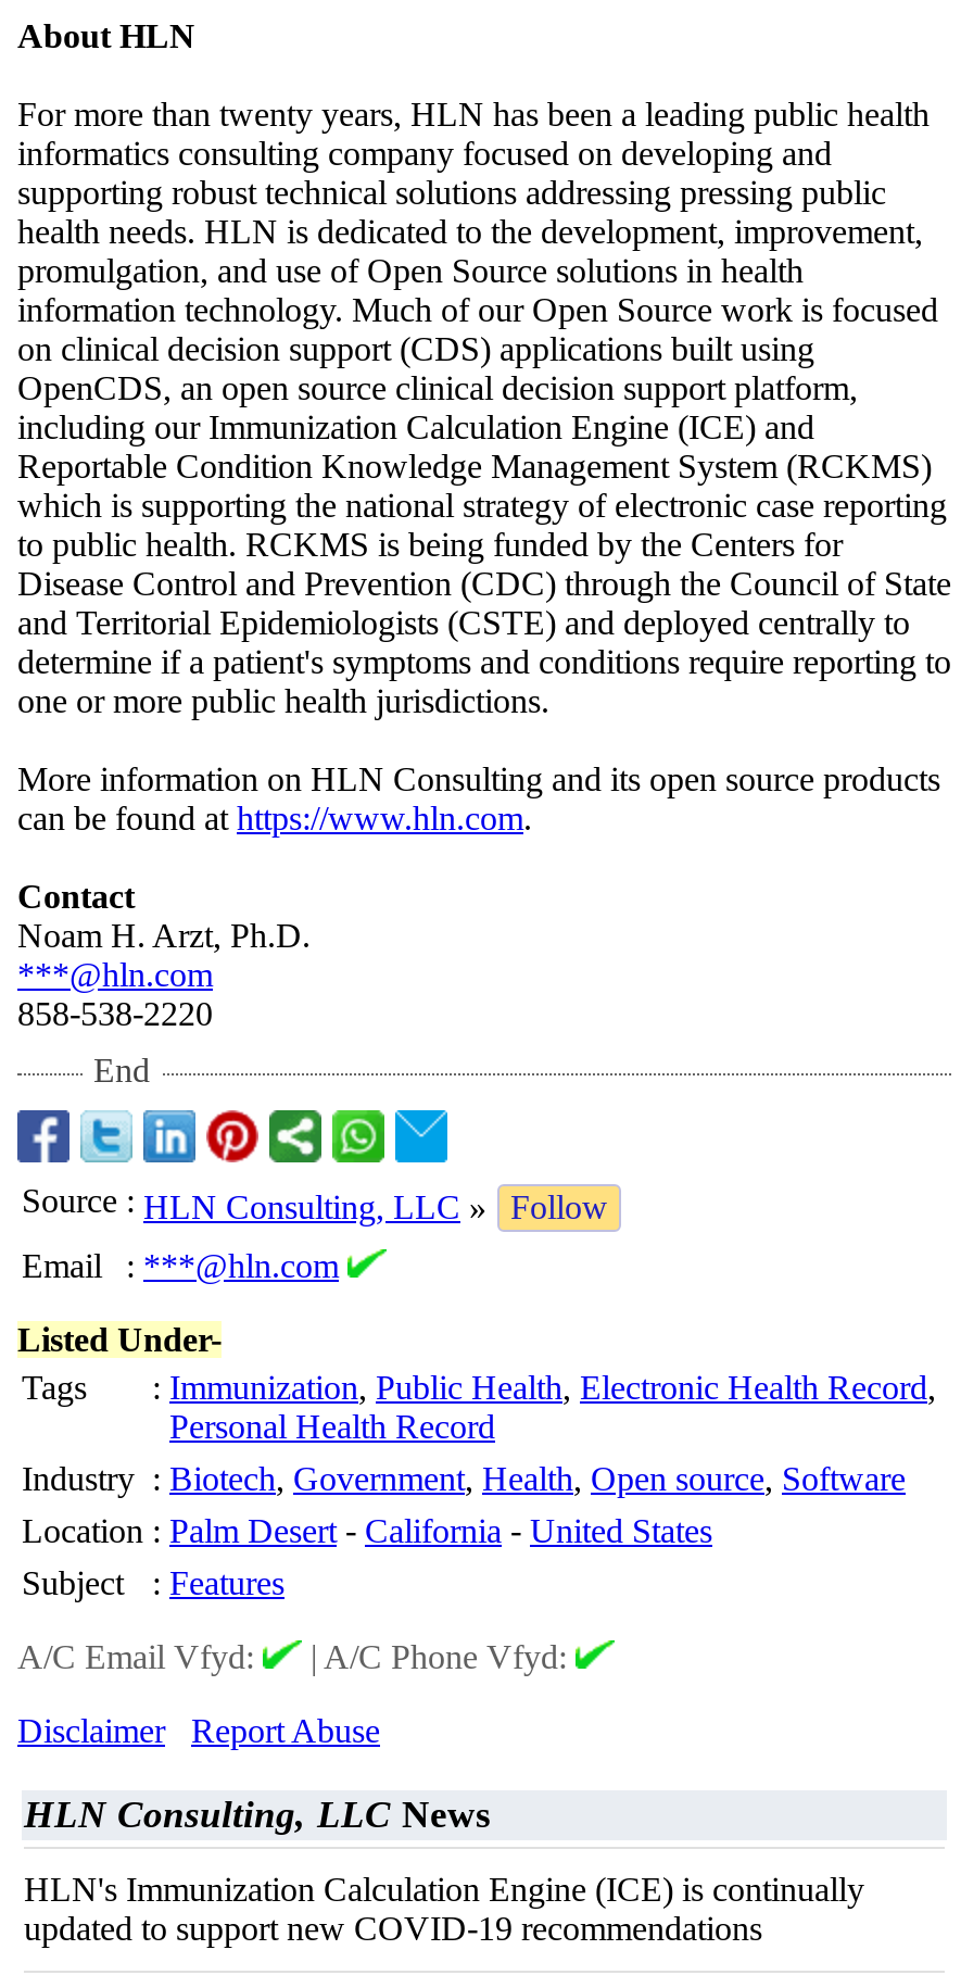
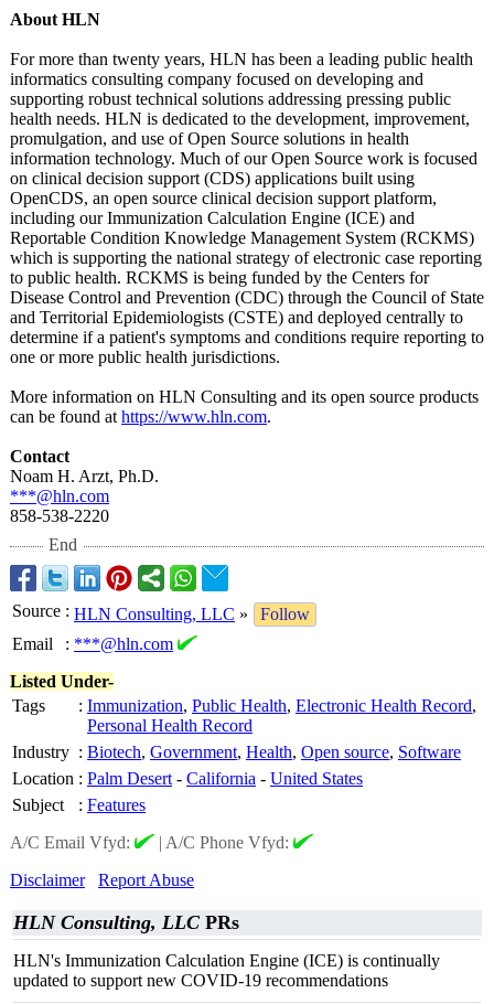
[24,1792,491,1836] HLN Consulting, LLC News -> [13,911,239,933] HLN Consulting, LLC PRs

